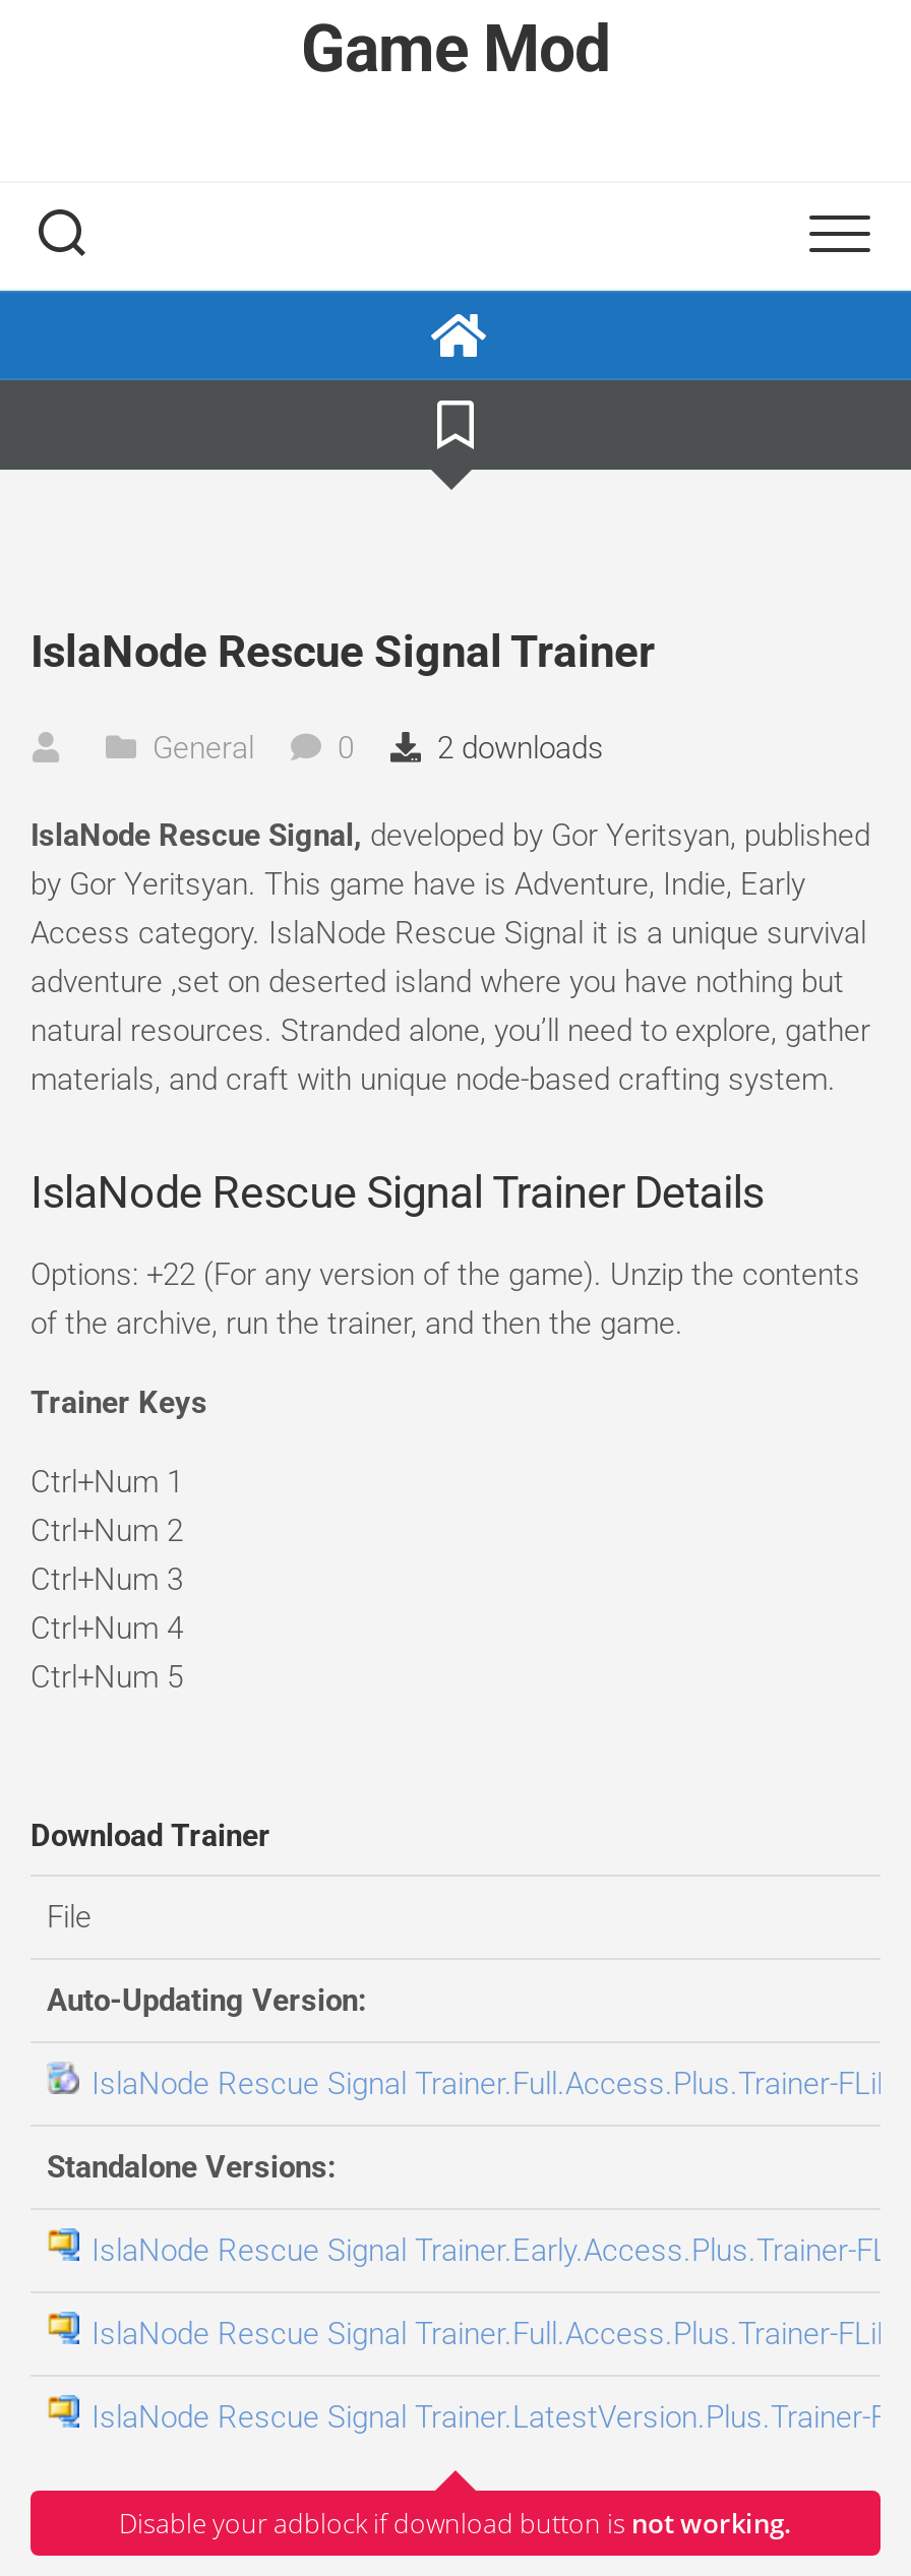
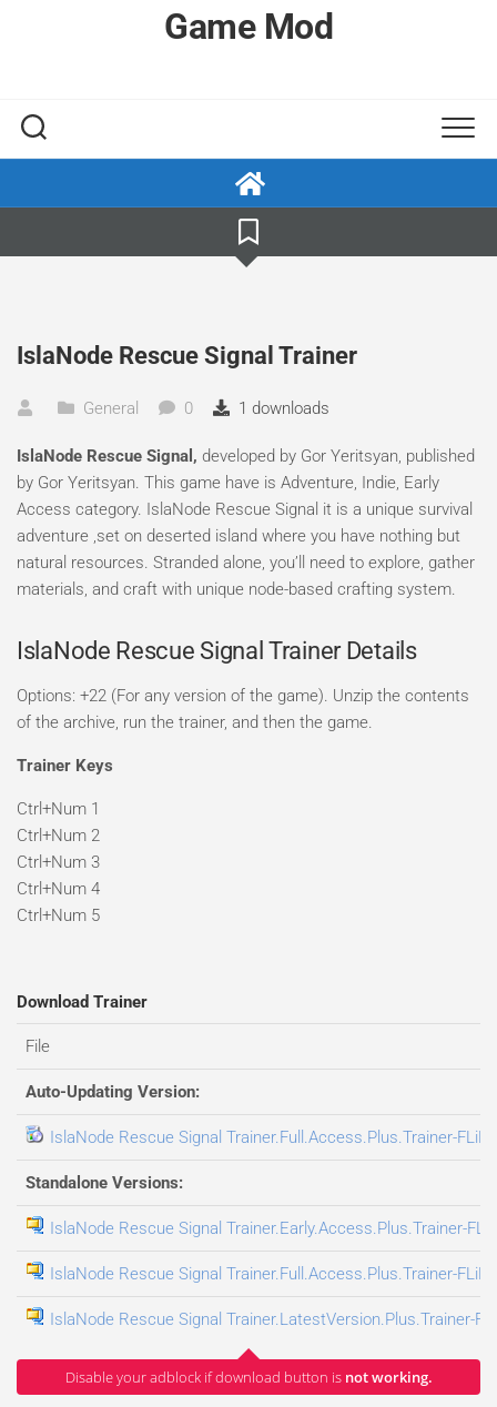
[429,730,604,766] 2 downloads -> [234,398,329,418] 1 downloads

